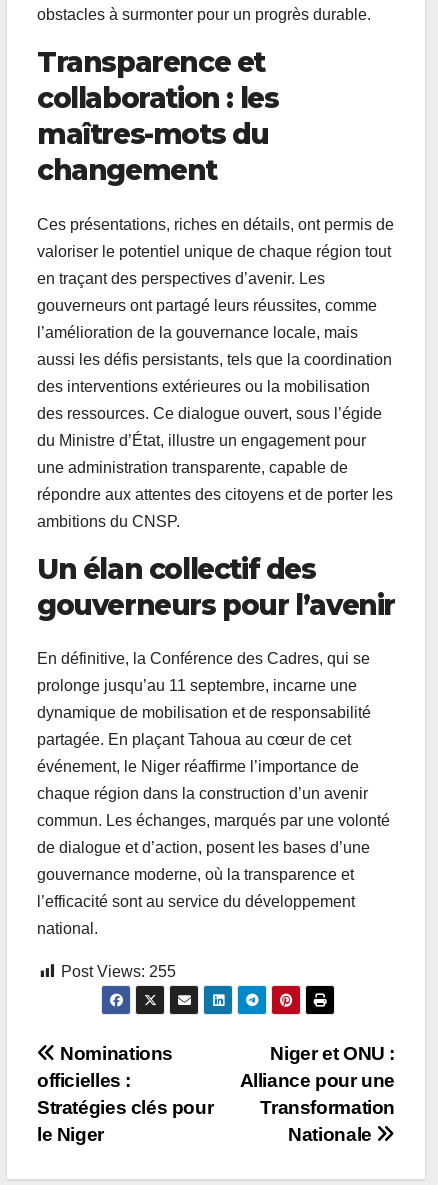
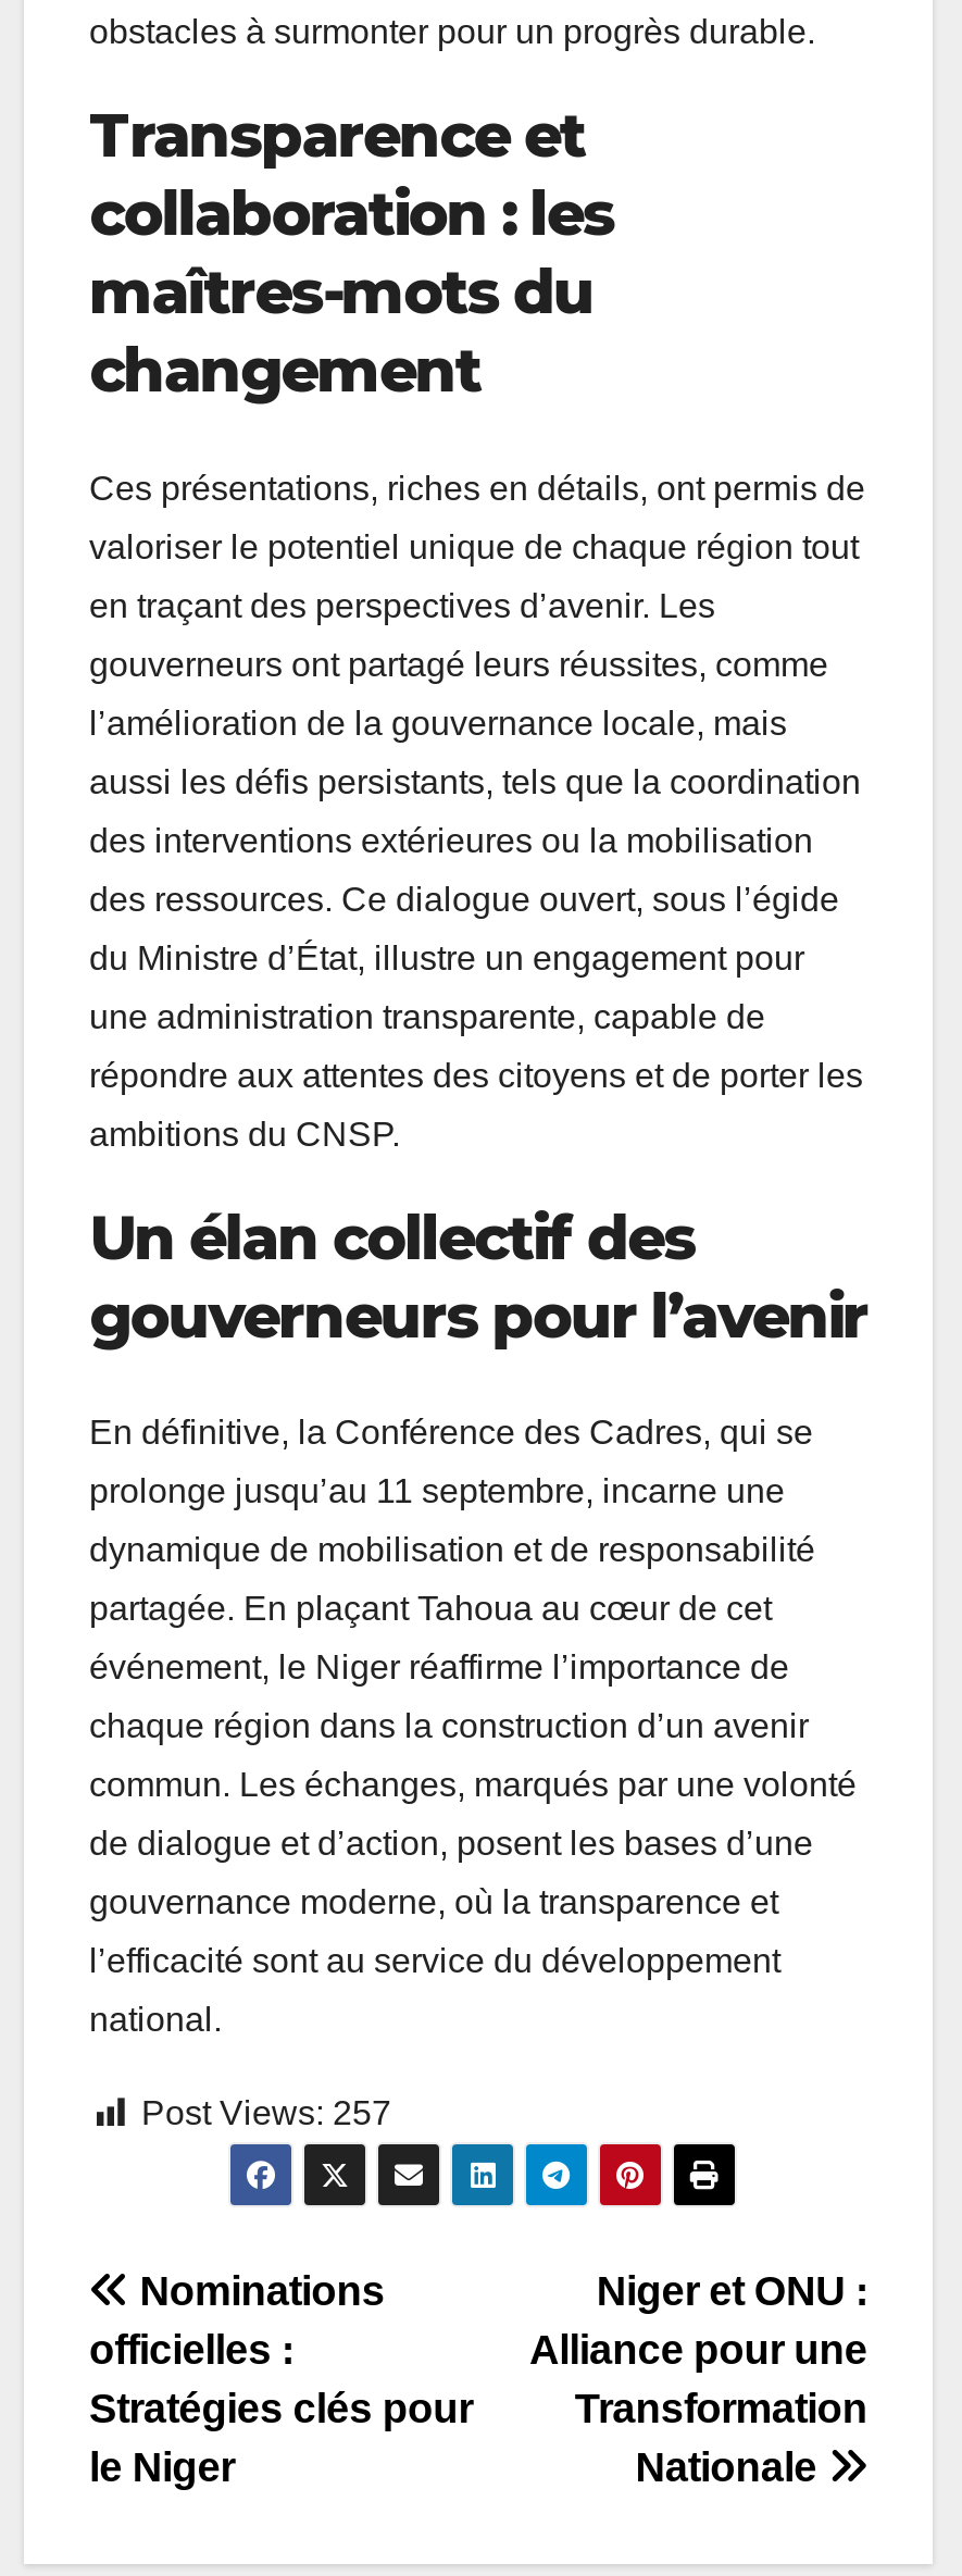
[61,963,176,980] Post Views: 255 -> [141,2095,391,2132] Post Views: 257

